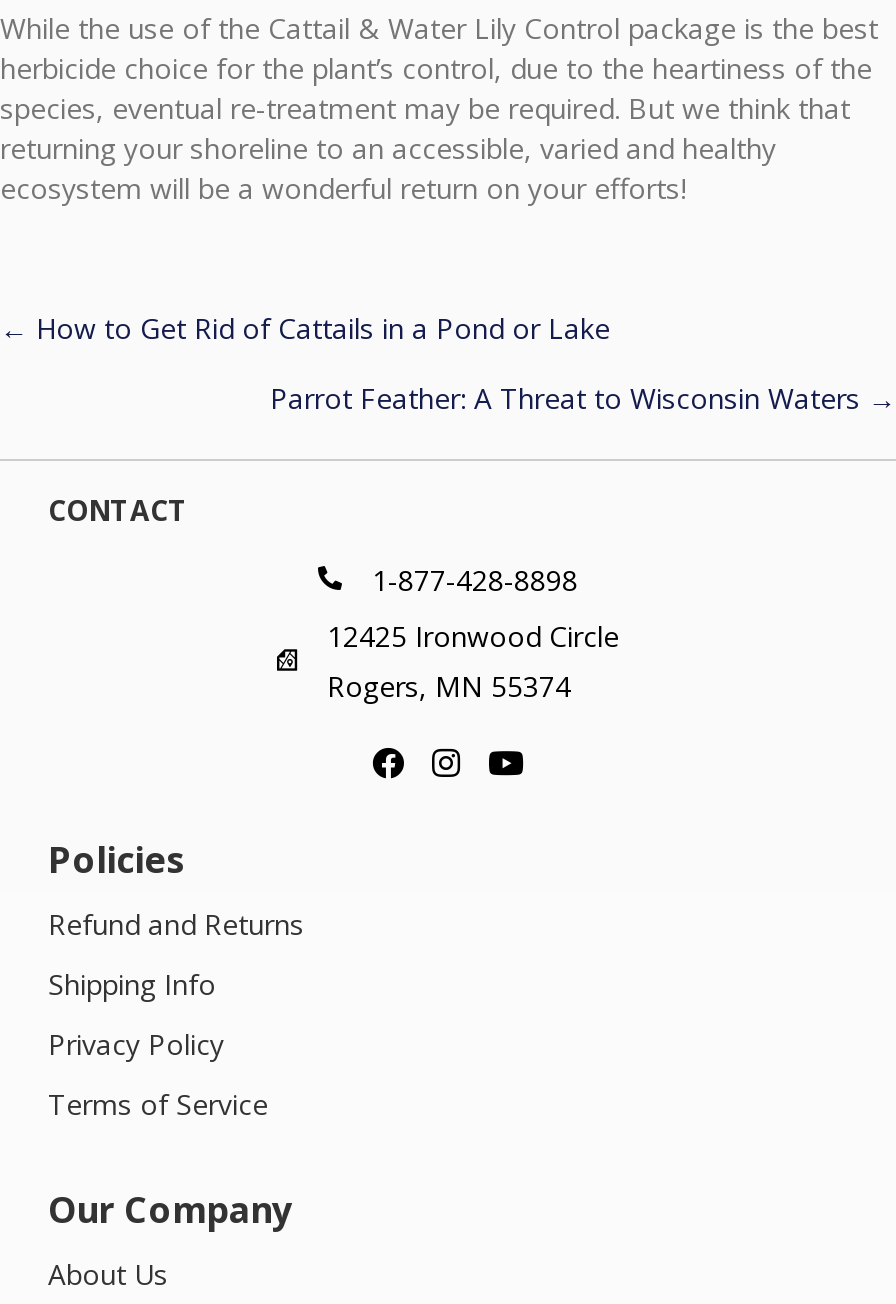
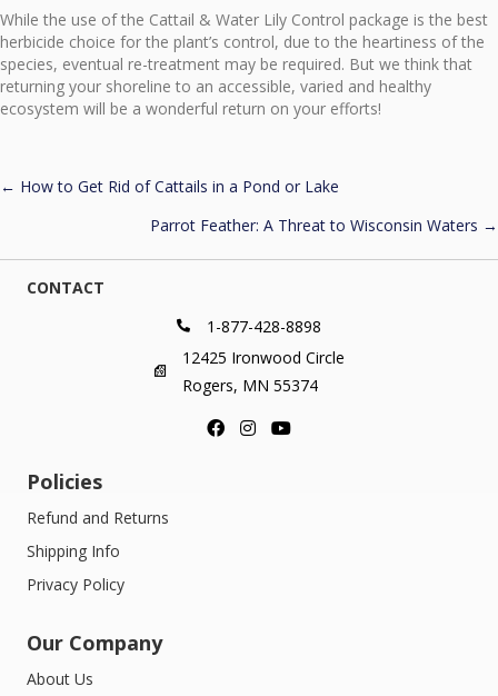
[48,1085,268,1123] Terms of Service -> none

